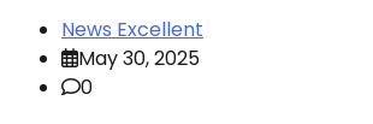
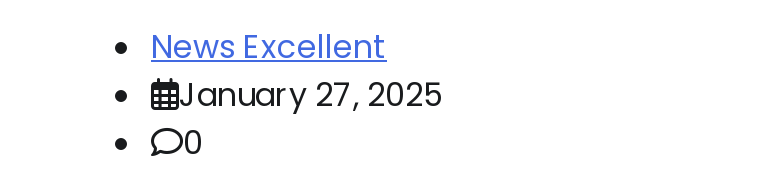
[78,44,200,72] May 30, 2025 -> [179,73,443,119] January 27, 2025

